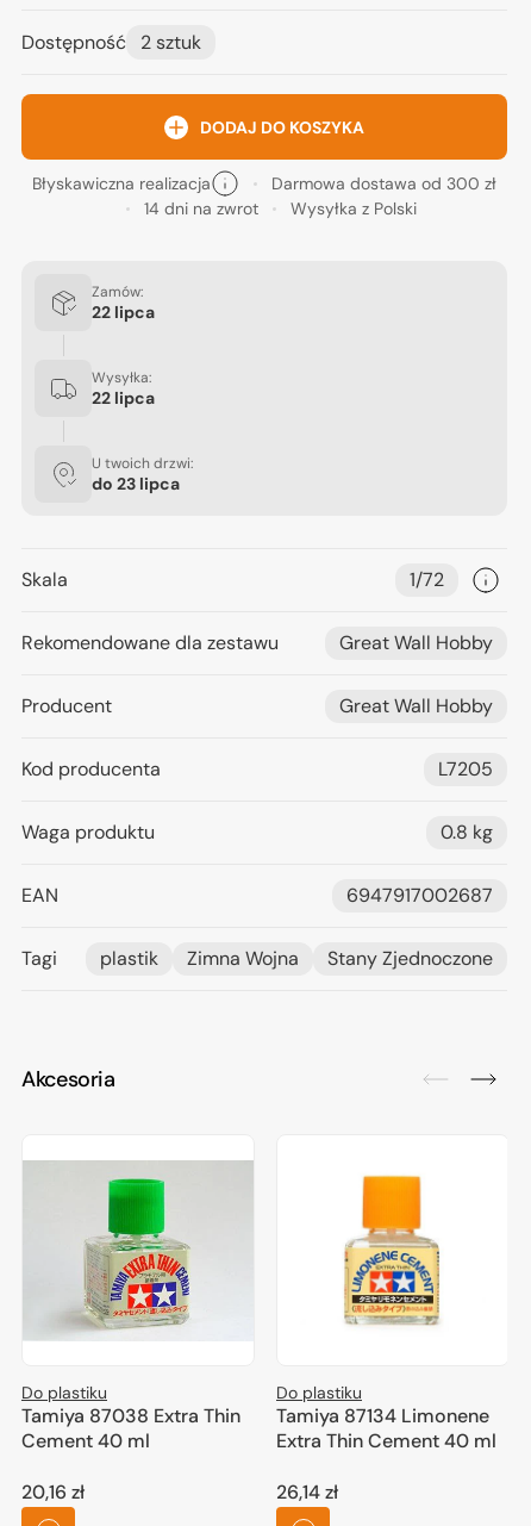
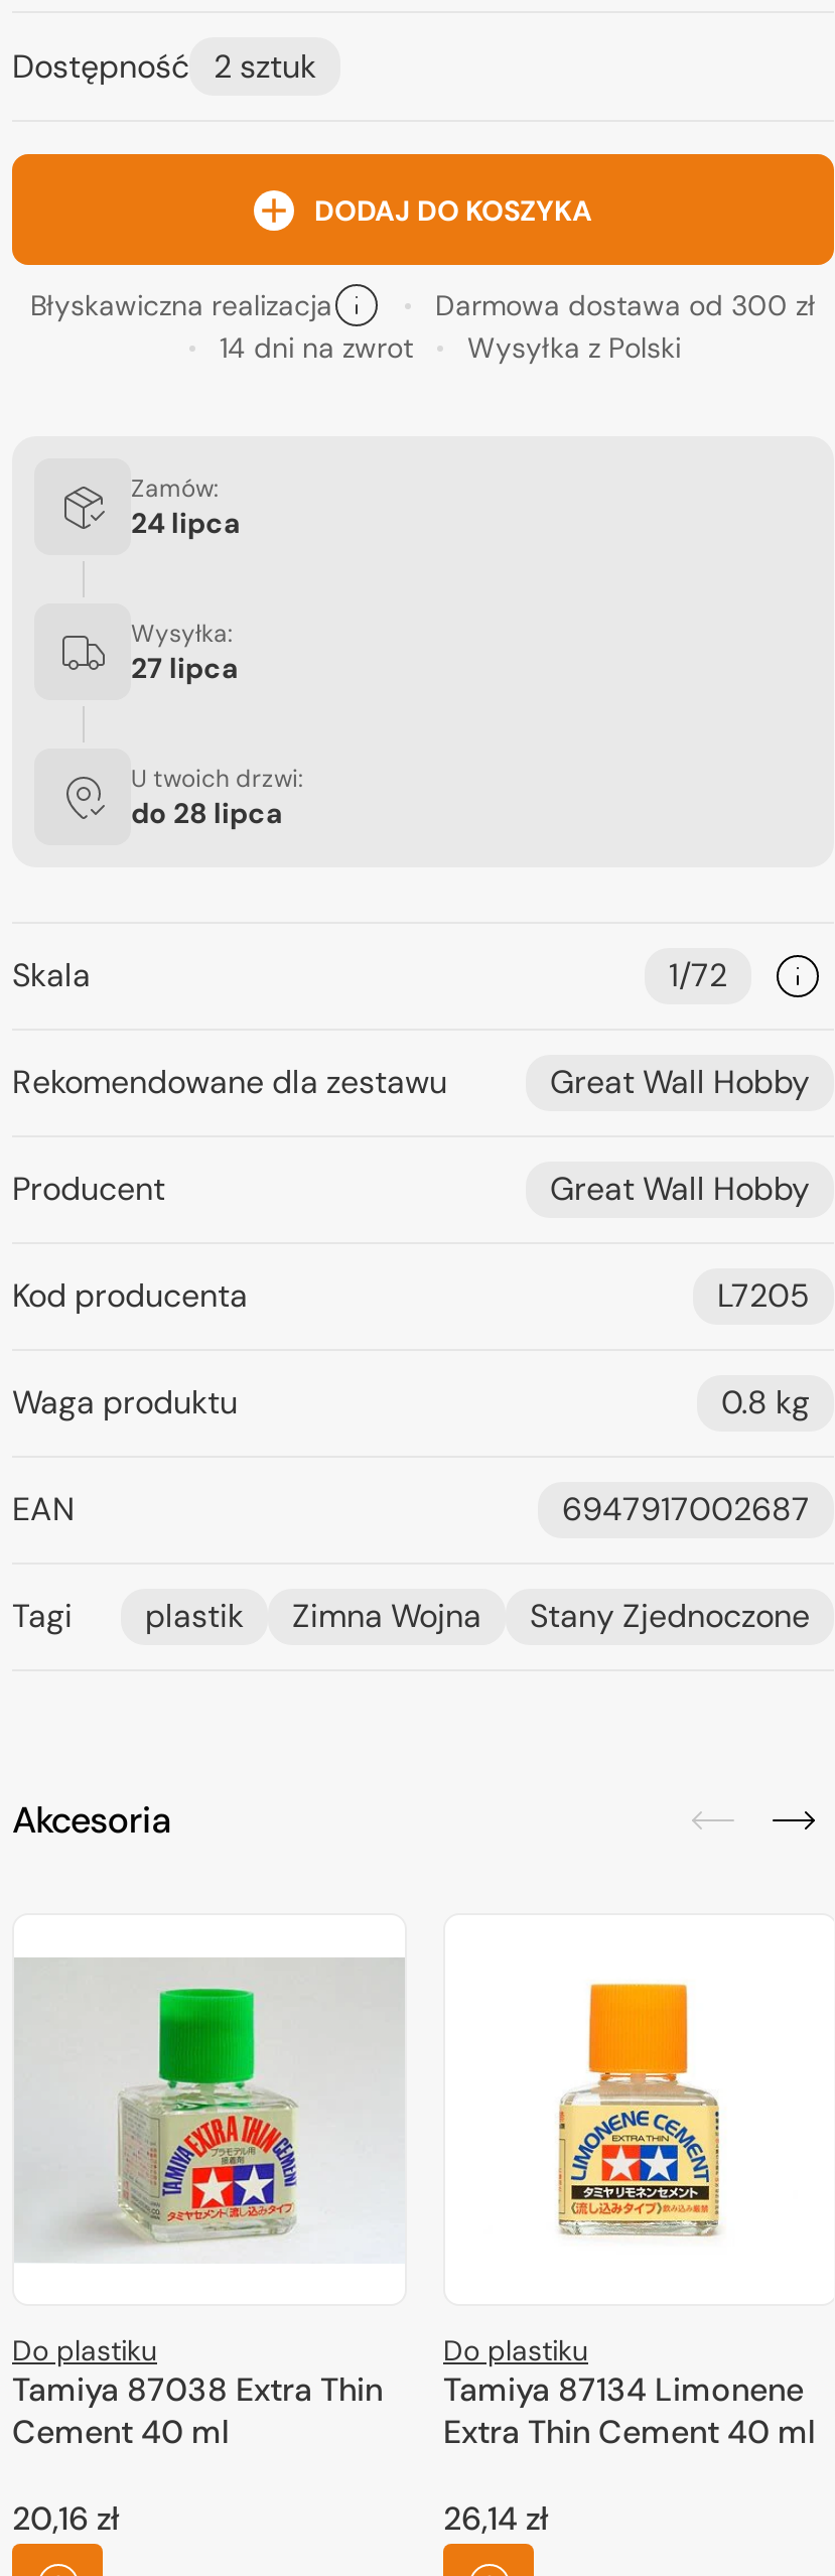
[92,301,155,323] 22 lipca -> [131,505,240,541] 24 lipca
[92,387,155,408] 22 lipca -> [131,650,238,686] 27 lipca
[92,473,180,494] do 23 lipca -> [131,795,282,831] do 28 lipca

